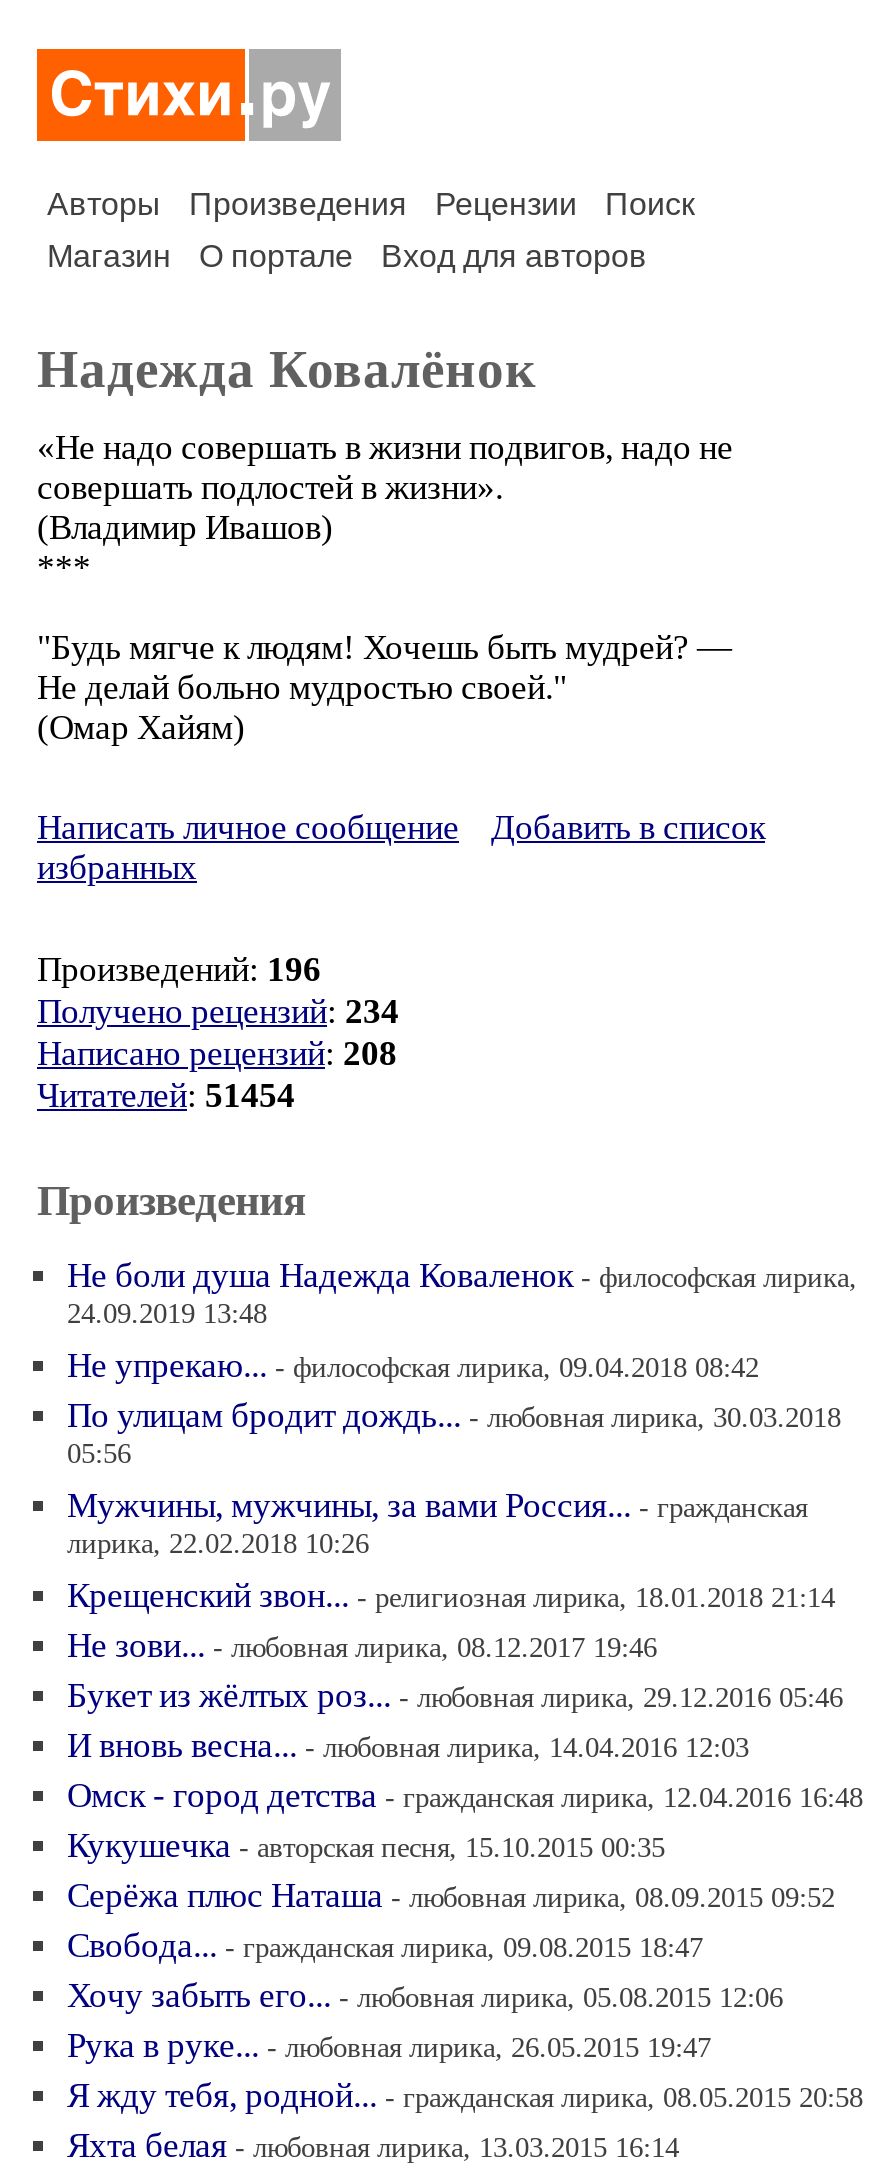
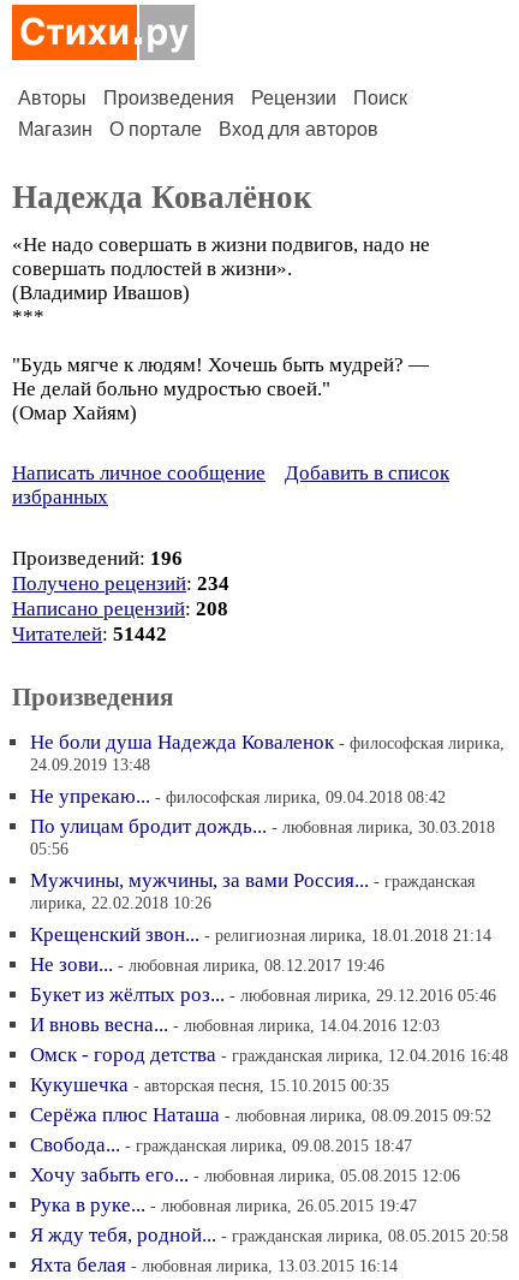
[37,1077,295,1115] Читателей: 51454 -> [12,623,167,645] Читателей: 51442

